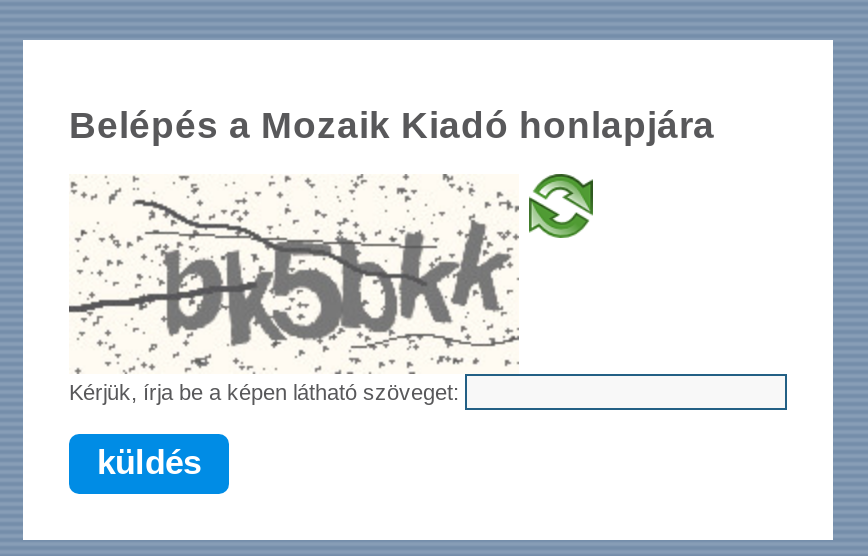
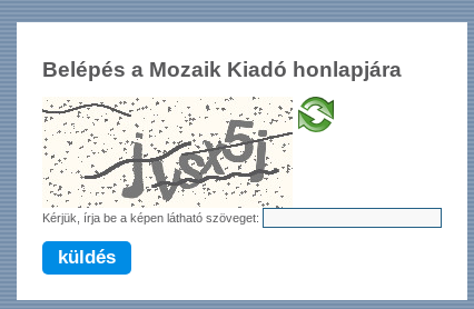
[67,174,521,376] [image] -> [41,98,294,209] [image]

